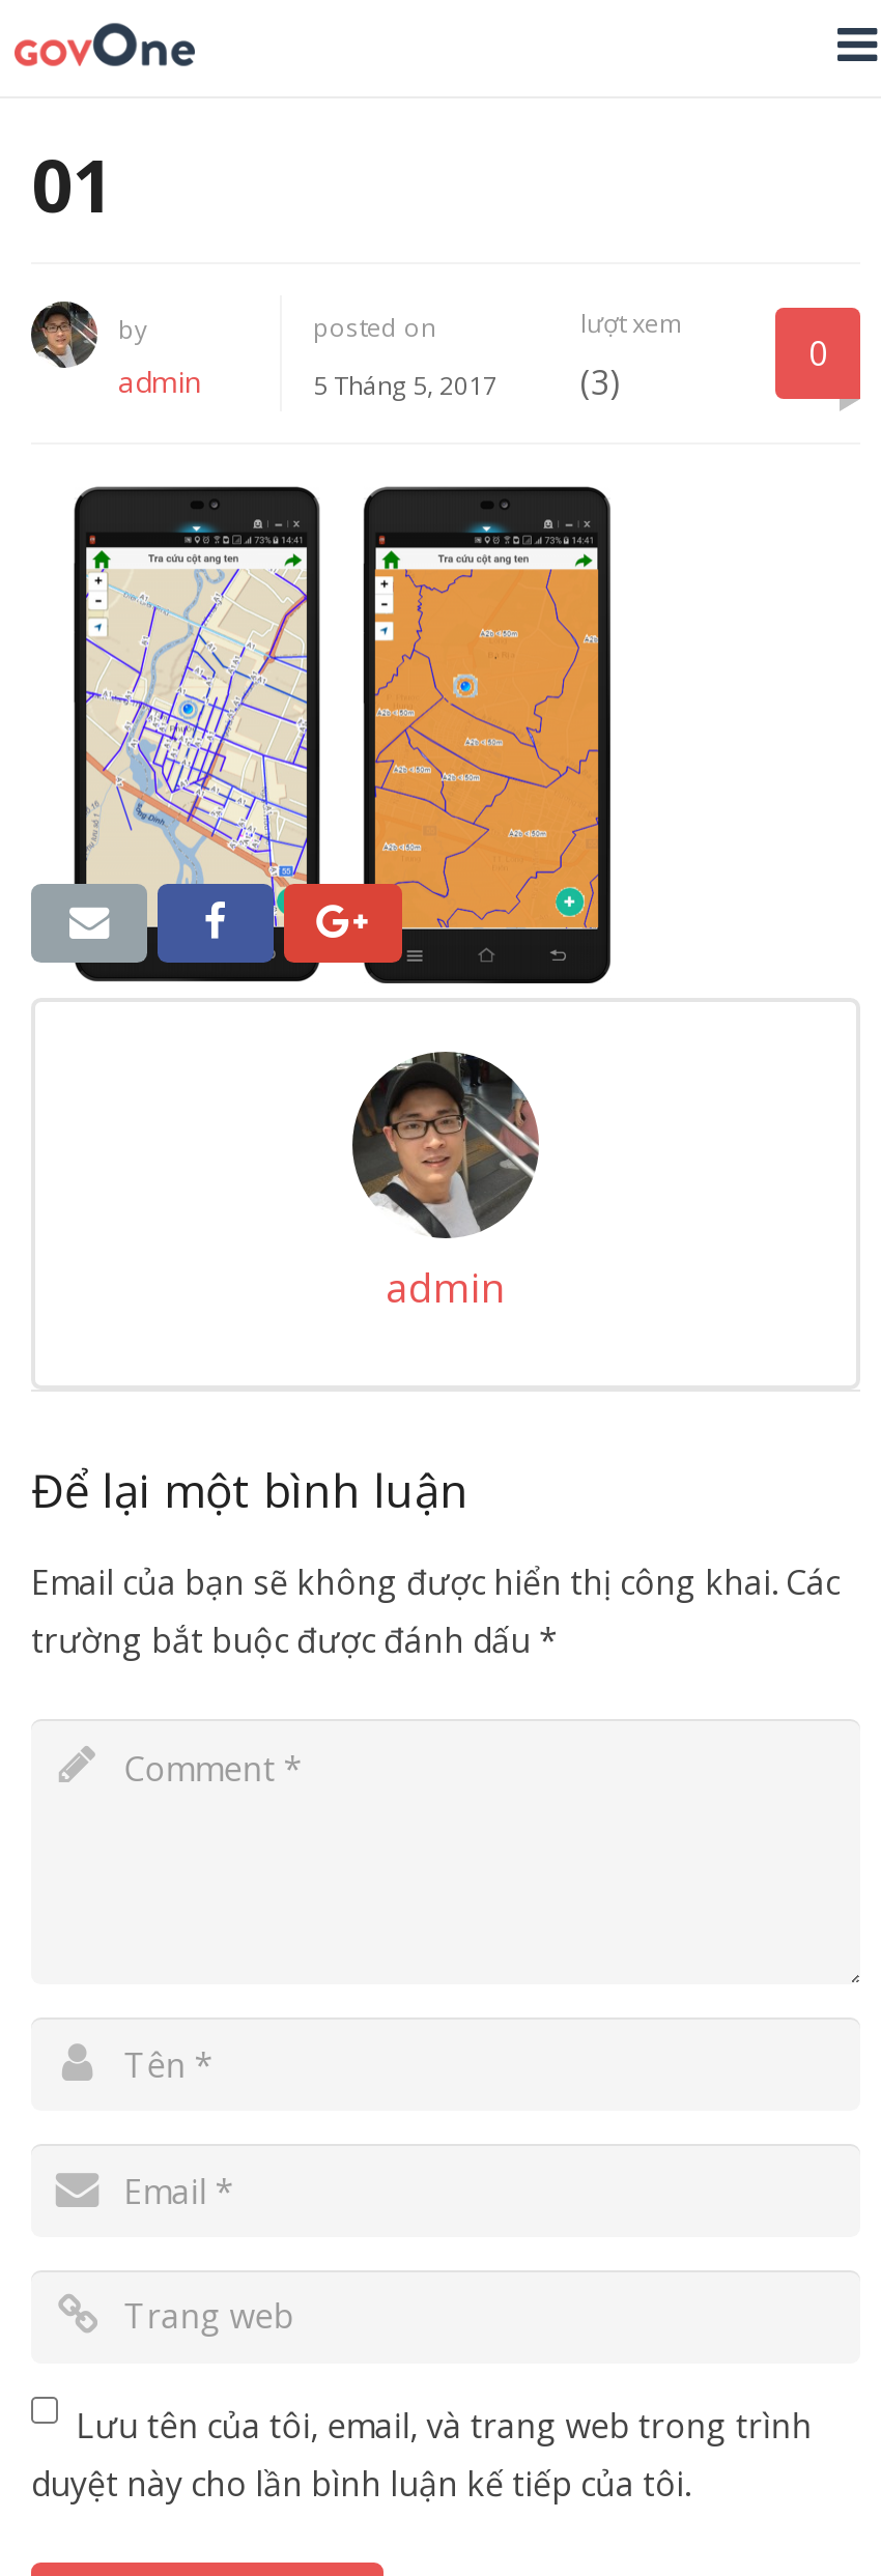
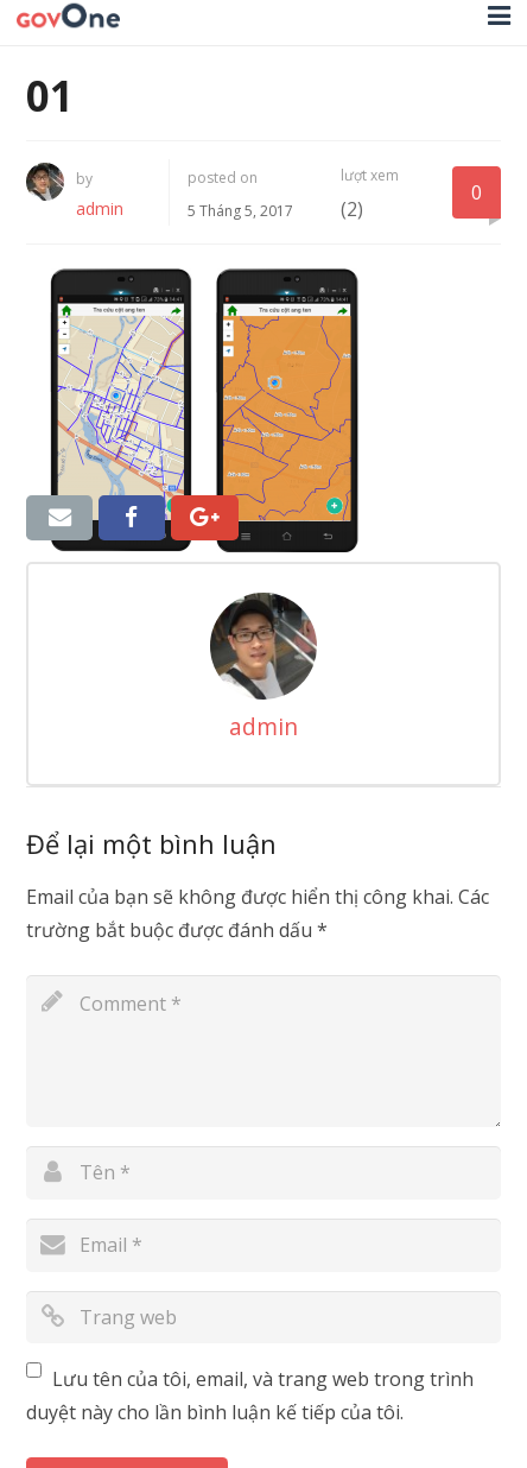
[580,360,620,405] (3) -> [341,196,363,222] (2)

